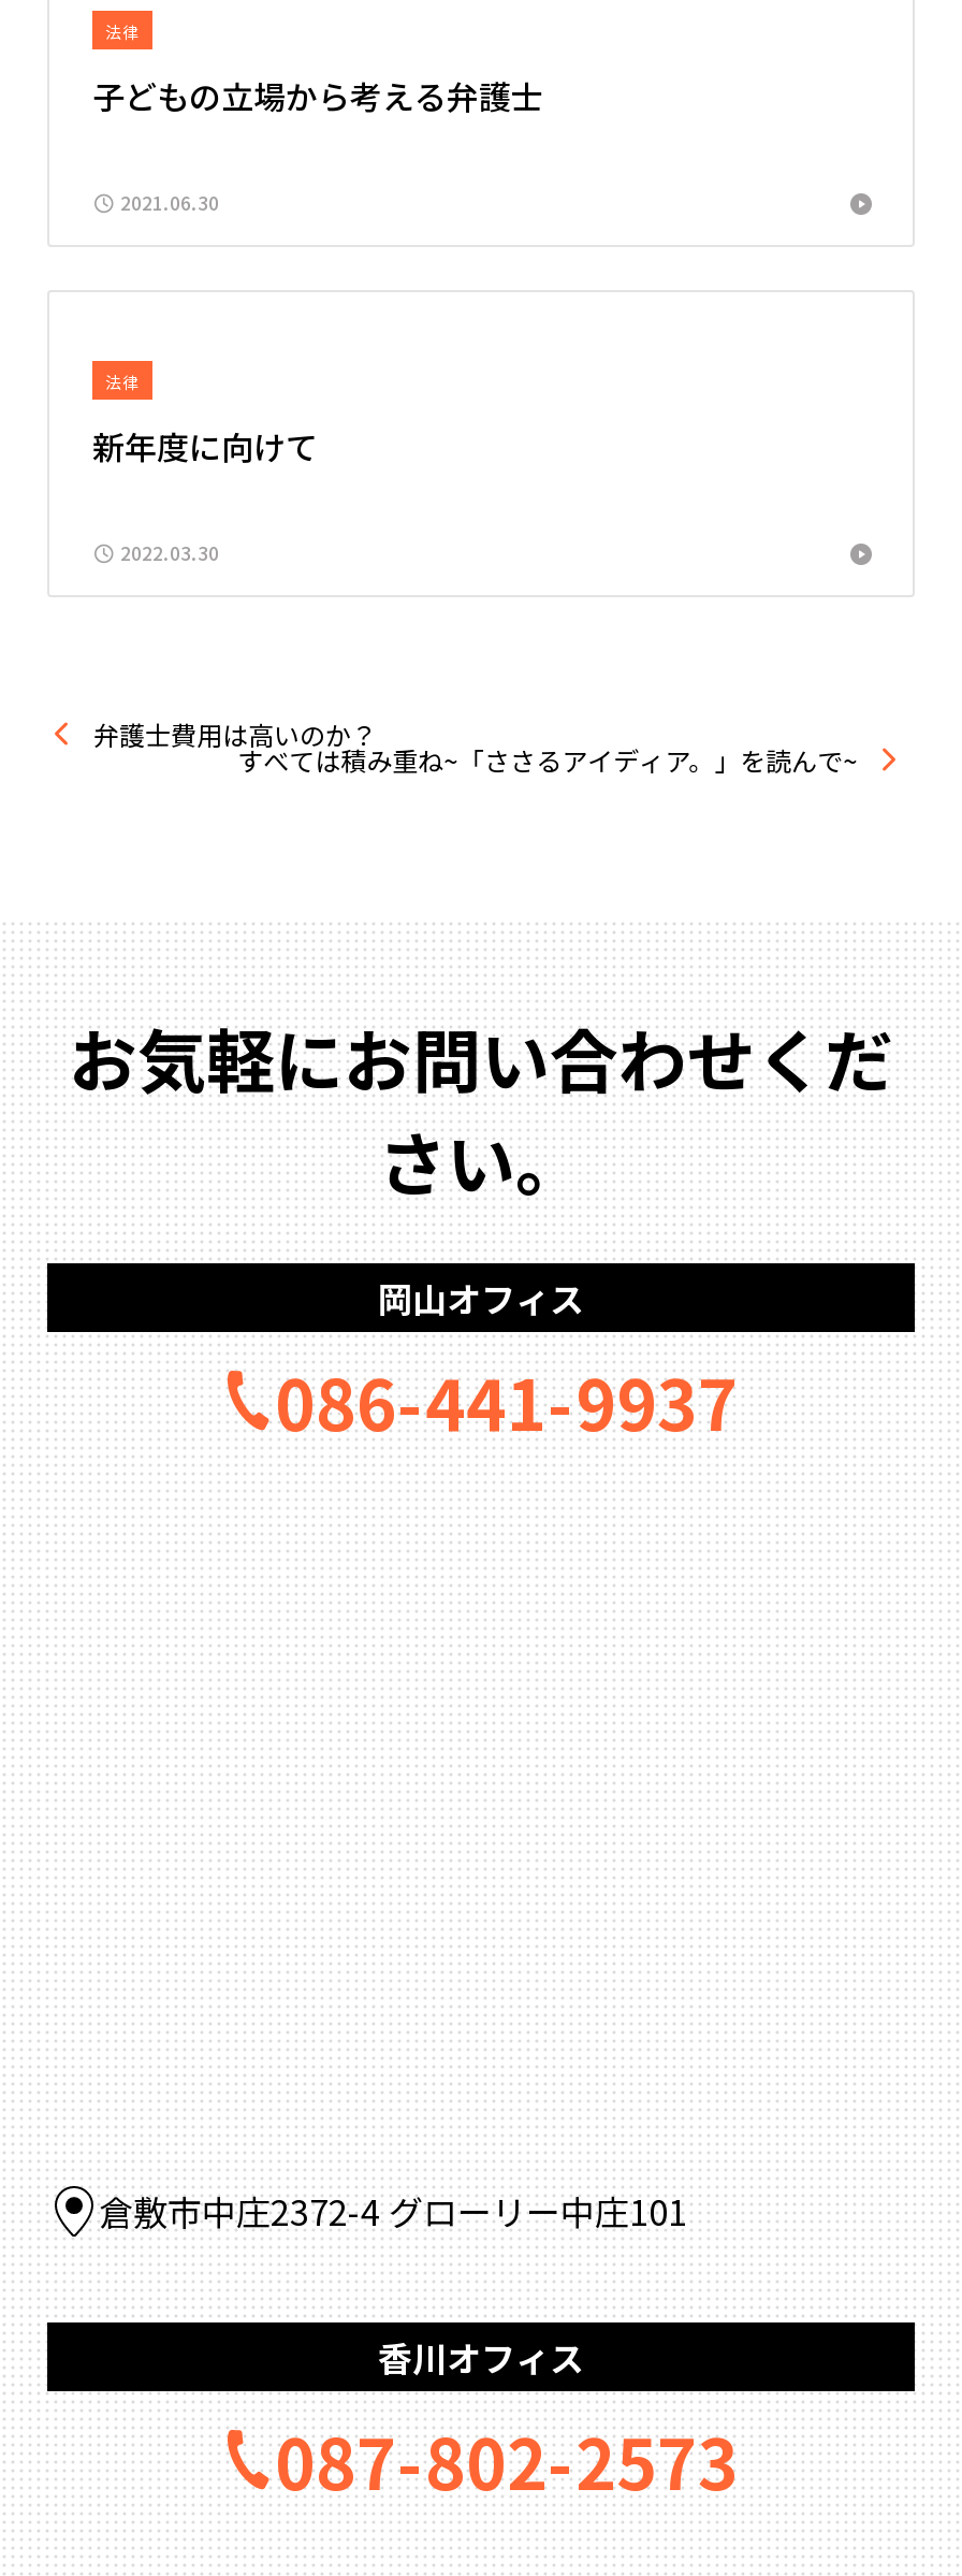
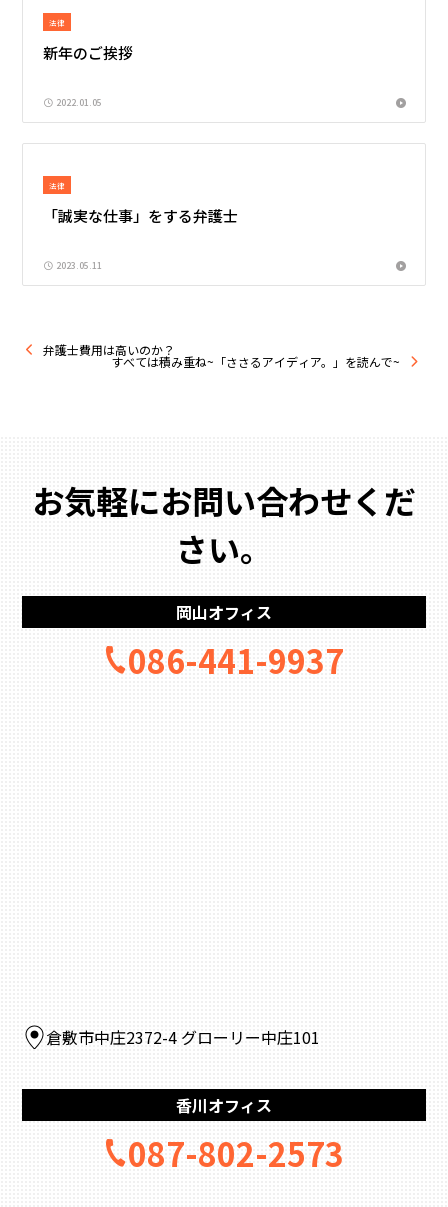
[92,74,543,119] 子どもの立場から考える弁護士 -> [43,42,133,63] 新年のご挨拶
[116,190,219,218] 2021.06.30 -> [54,96,102,109] 2022.01.05
[92,424,318,469] 新年度に向けて -> [43,205,238,226] 「誠実な仕事」をする弁護士
[116,540,219,568] 2022.03.30 -> [54,259,102,272] 2023.05.11

